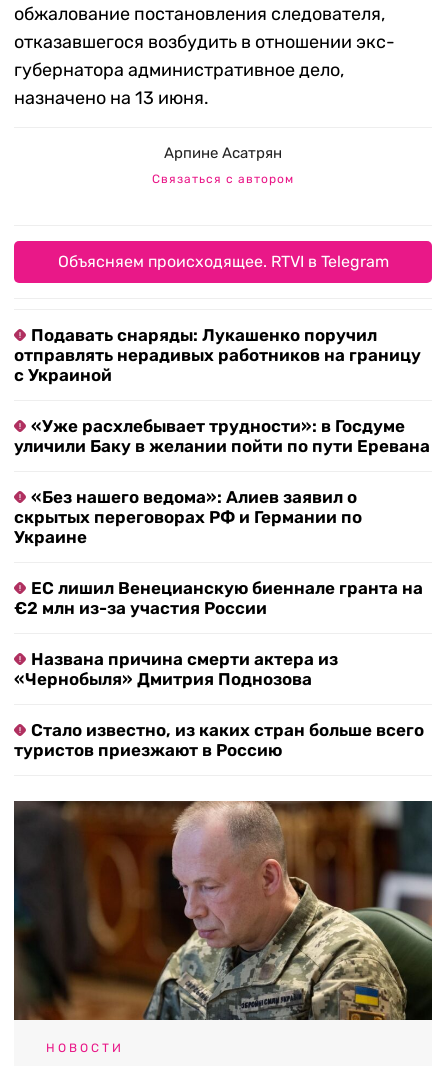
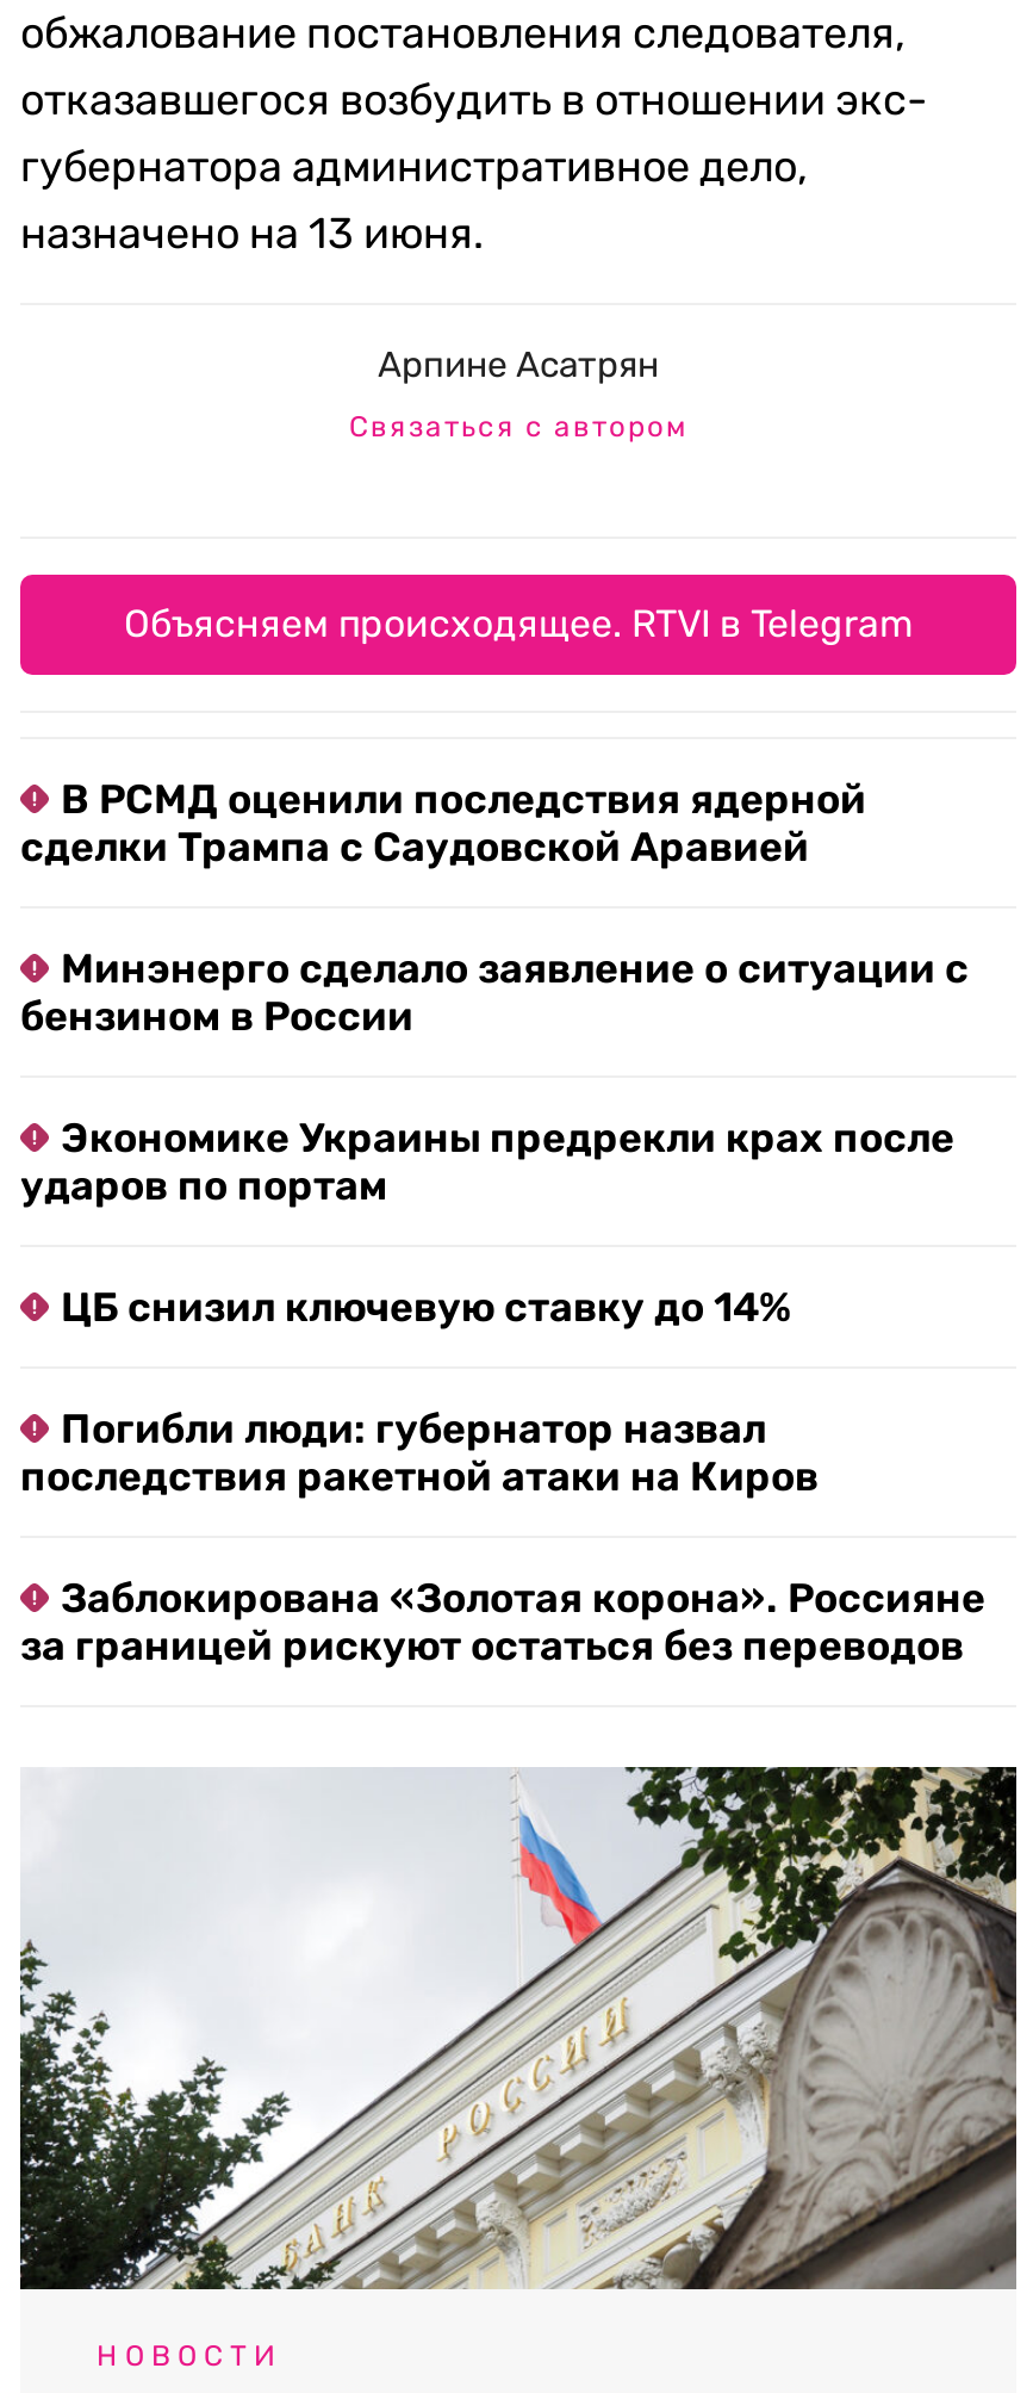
[14,325,421,385] Подавать снаряды: Лукашенко поручил | отправлять нерадивых работников на границу | с Украиной -> [20,775,866,871] В РСМД оценили последствия ядерной | сделки Трампа с Саудовской Аравией
[14,416,430,456] «Уже расхлебывает трудности»: в Госдуме | уличили Баку в желании пойти по пути Еревана -> [20,945,969,1040] Минэнерго сделало заявление о ситуации с | бензином в России
[14,487,362,547] «Без нашего ведома»: Алиев заявил о | скрытых переговорах РФ и Германии по | Украине -> [20,1114,954,1209] Экономике Украины предрекли крах после | ударов по портам
[14,578,423,618] ЕС лишил Венецианскую биеннале гранта на | €2 млн из-за участия России -> [61,1283,792,1331] ЦБ снизил ключевую ставку до 14%
[14,649,338,689] Названа причина смерти актера из | «Чернобыля» Дмитрия Поднозова -> [20,1405,819,1500] Погибли люди: губернатор назвал | последствия ракетной атаки на Киров
[14,720,424,760] Стало известно, из каких стран больше всего | туристов приезжают в Россию -> [20,1574,985,1669] Заблокирована «Золотая корона». Россияне | за границей рискуют остаться без переводов
[13,800,432,1021] [image] -> [20,1784,1016,2292] [image]

